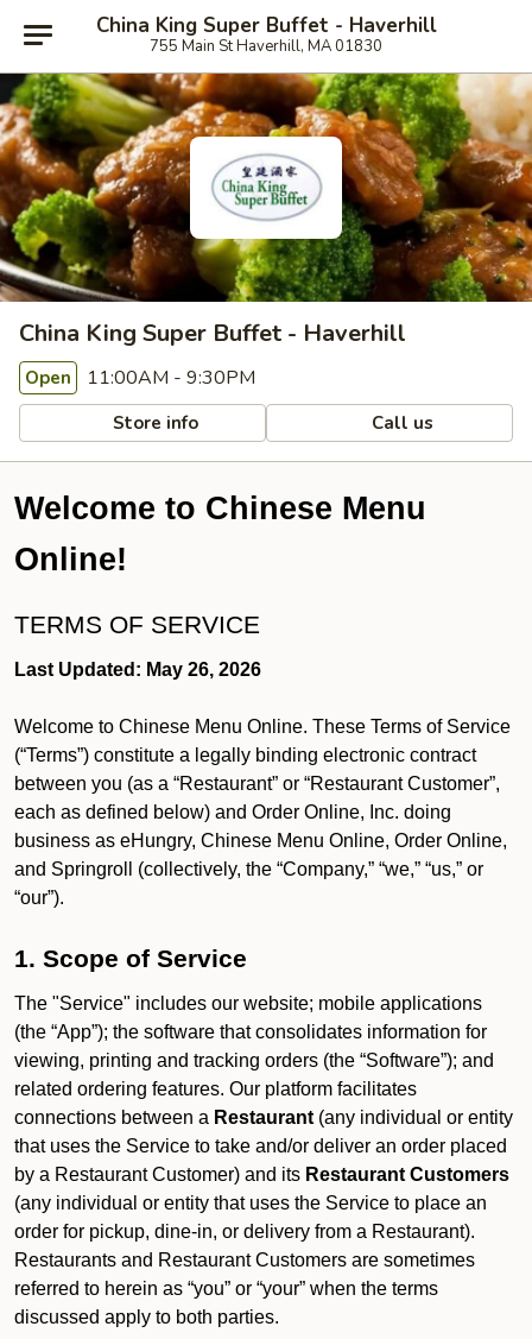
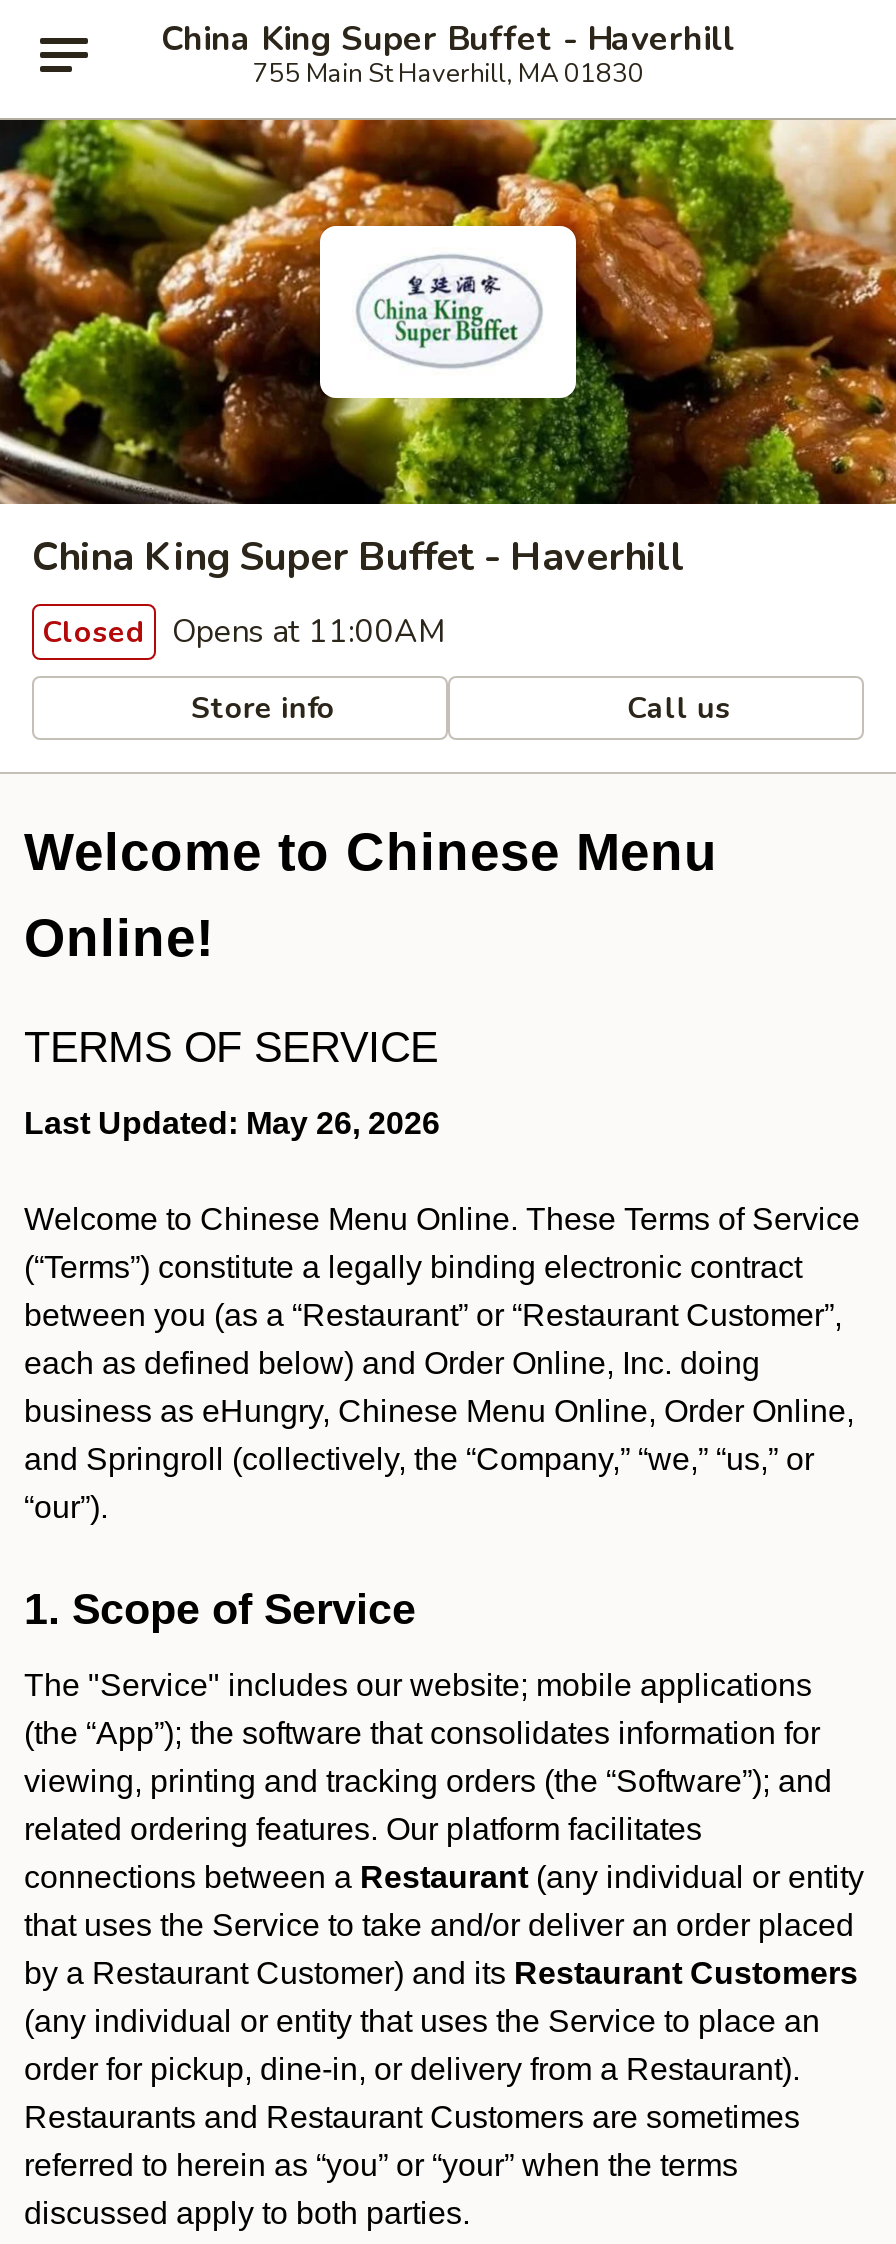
[25,365,255,391] Open 11:00AM - 9:30PM -> [42,610,446,654] Closed Opens at 11:00AM

